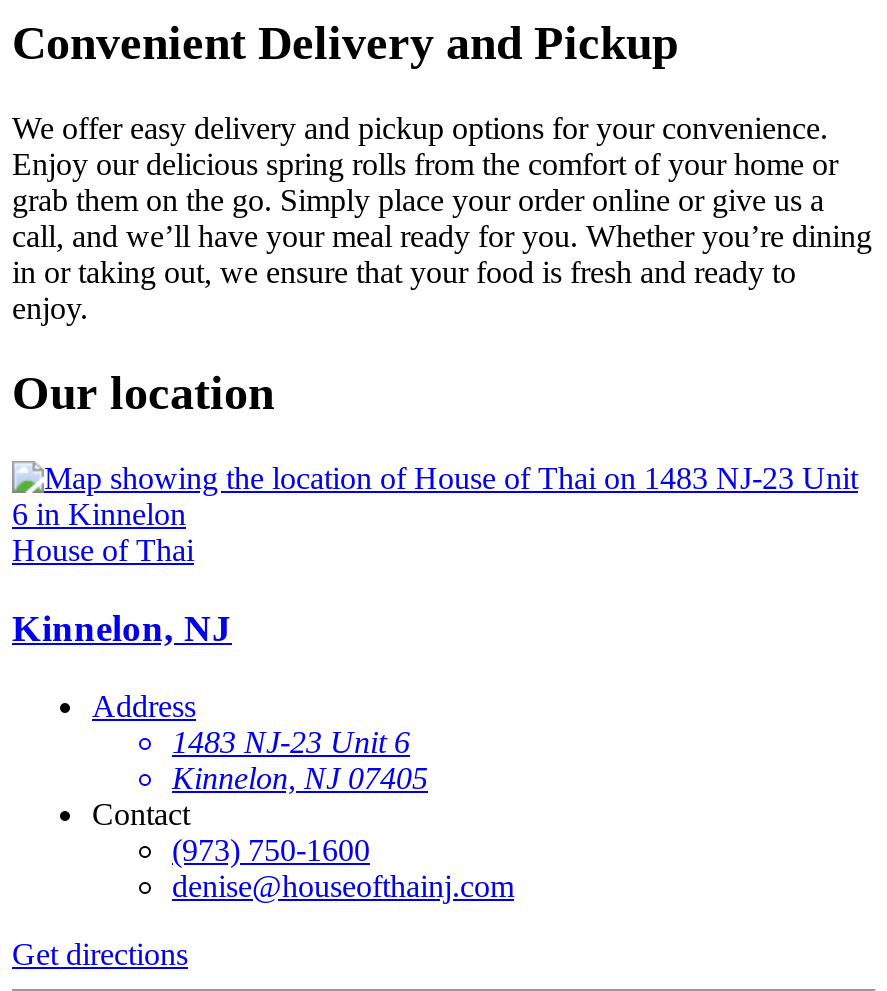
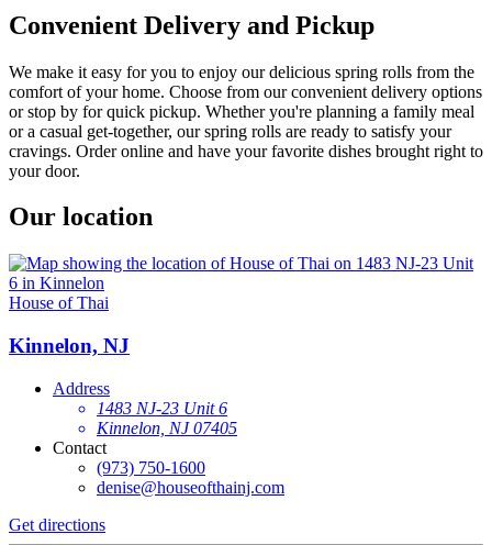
[12,112,872,326] We offer easy delivery and pickup options for your convenience. | Enjoy our delicious spring rolls from the comfort of your home or | grab them on the go. Simply place your order online or give us a | call, and we’ll have your meal ready for you. Whether you’re dining | in or taking out, we ensure that your food is fresh and ready to | enjoy. -> [9,62,483,180] We make it easy for you to enjoy our delicious spring rolls from the | comfort of your home. Choose from our convenient delivery options | or stop by for quick pickup. Whether you're planning a family meal | or a casual get-together, our spring rolls are ready to satisfy your | cravings. Order online and have your favorite dishes brought right to | your door.

